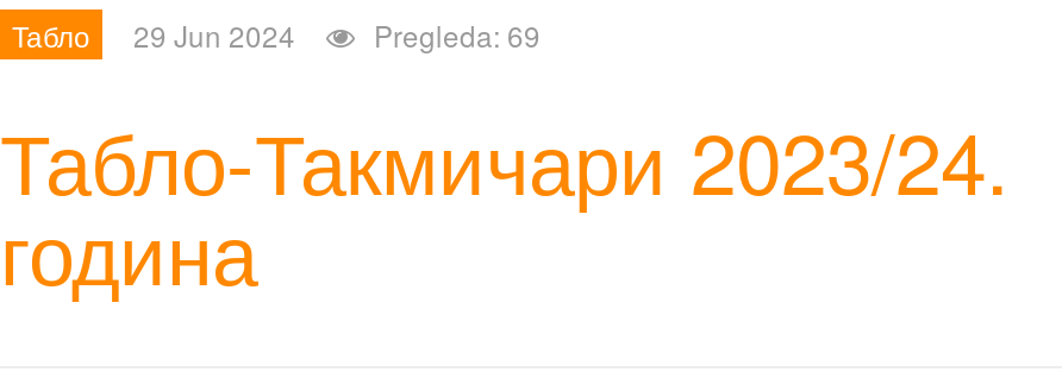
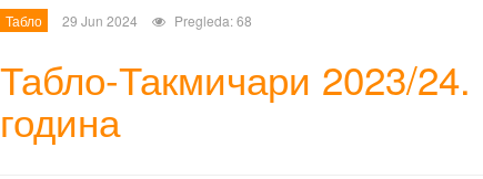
[12,14,541,55] Табло 29 Jun 2024 Pregleda: 69 -> [6,11,252,30] Табло 29 Jun 2024 Pregleda: 68

